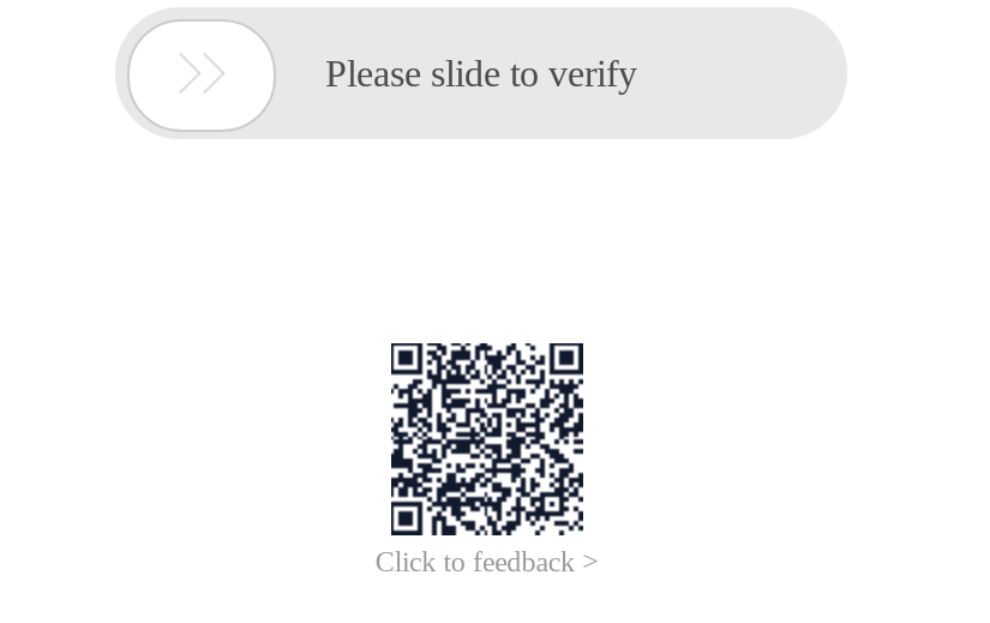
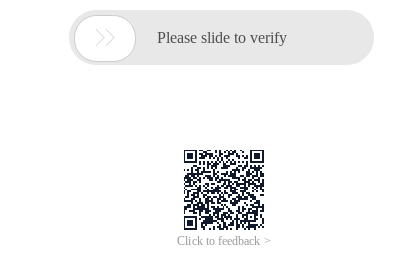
[391,343,586,538] [image] -> [183,150,263,231] [image]

